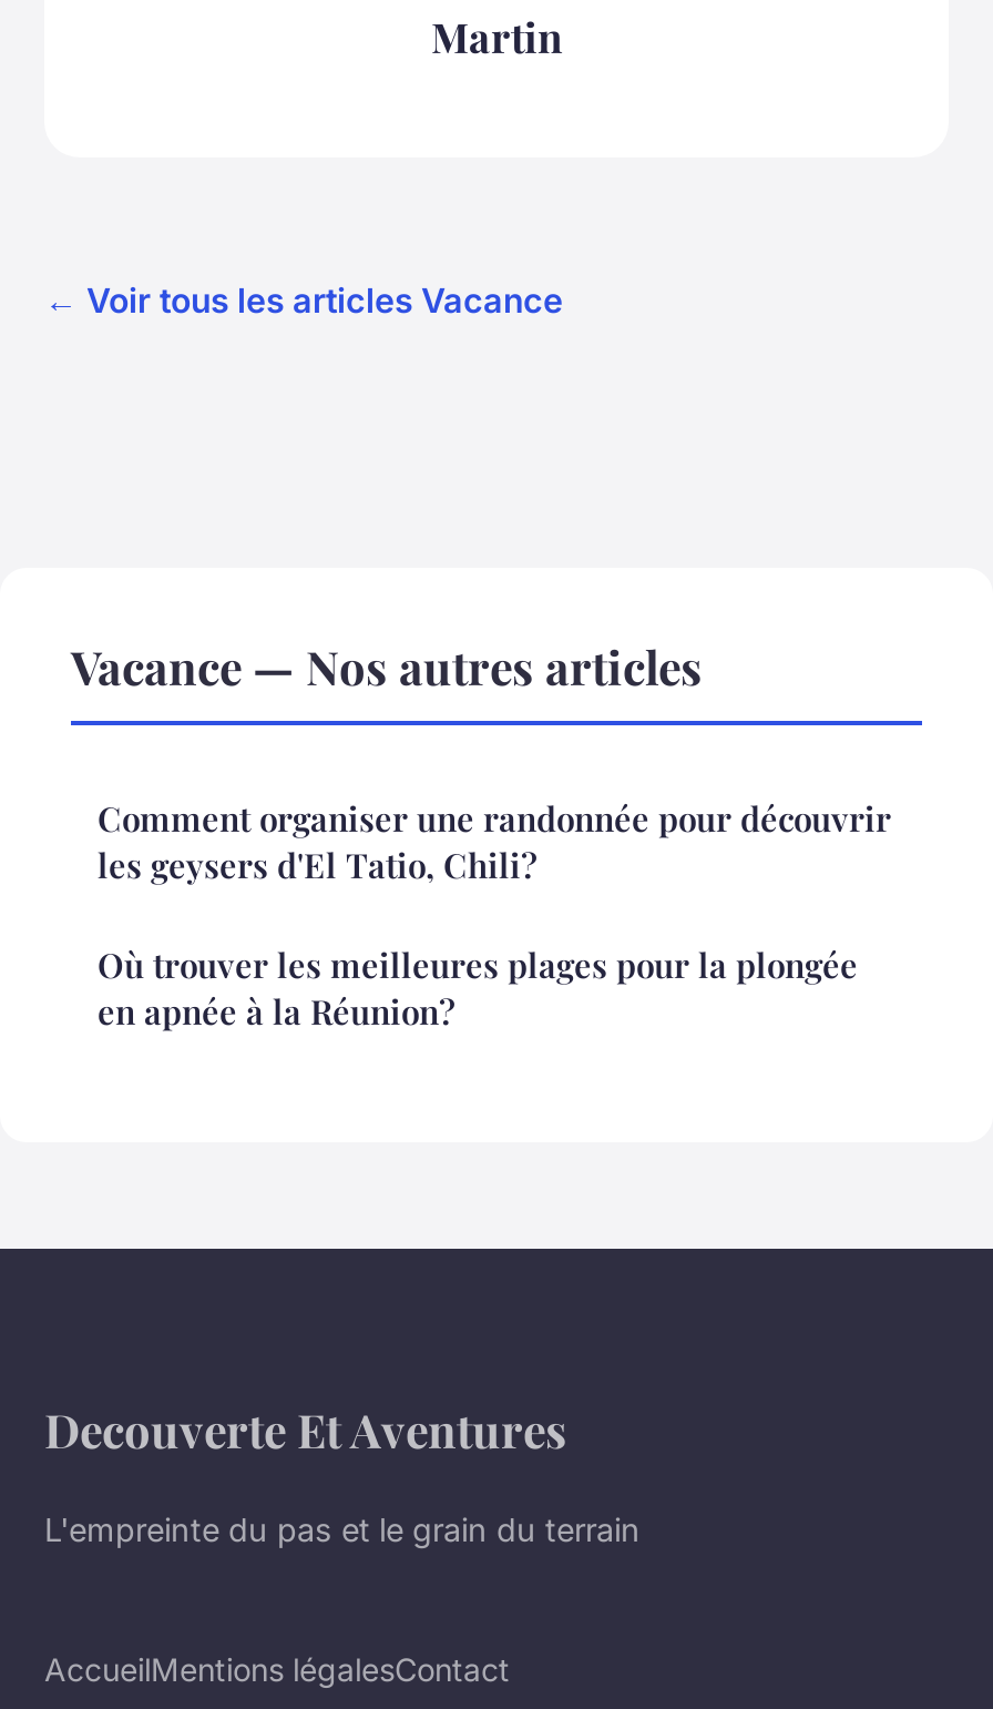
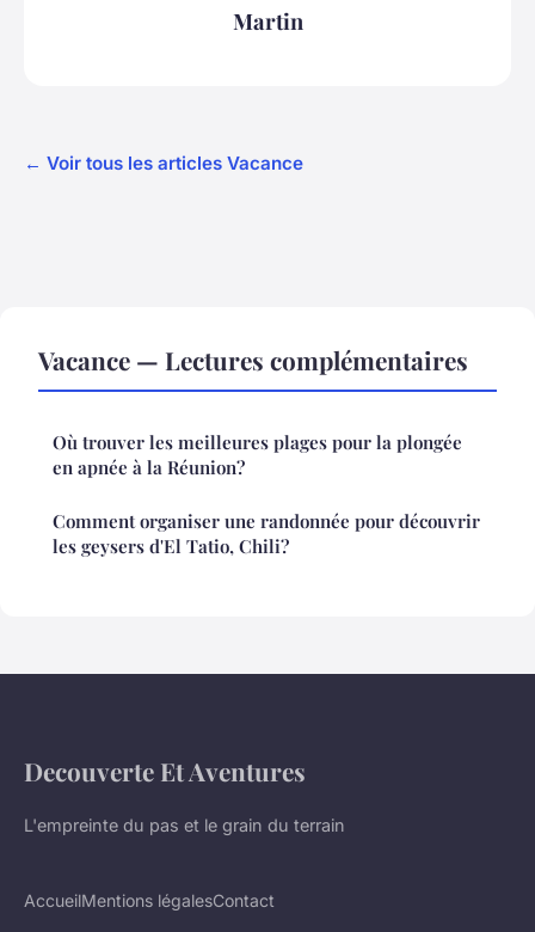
[71,634,703,696] Vacance — Nos autres articles -> [38,343,468,376] Vacance — Lectures complémentaires
moved [98,796,891,887] -> [53,509,480,558]: Comment organiser une randonnée pour découvrir | les geysers d'El Tatio, Chili?
moved [98,942,858,1033] -> [53,430,462,479]: Où trouver les meilleures plages pour la plongée | en apnée à la Réunion?

